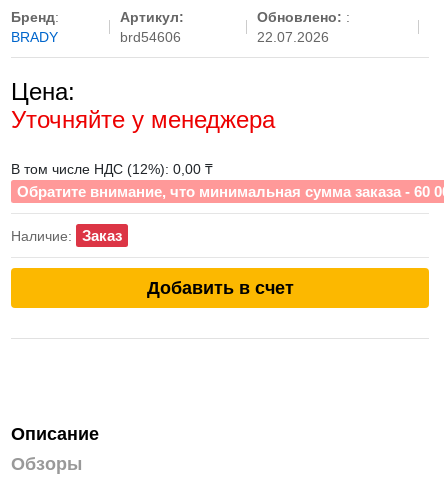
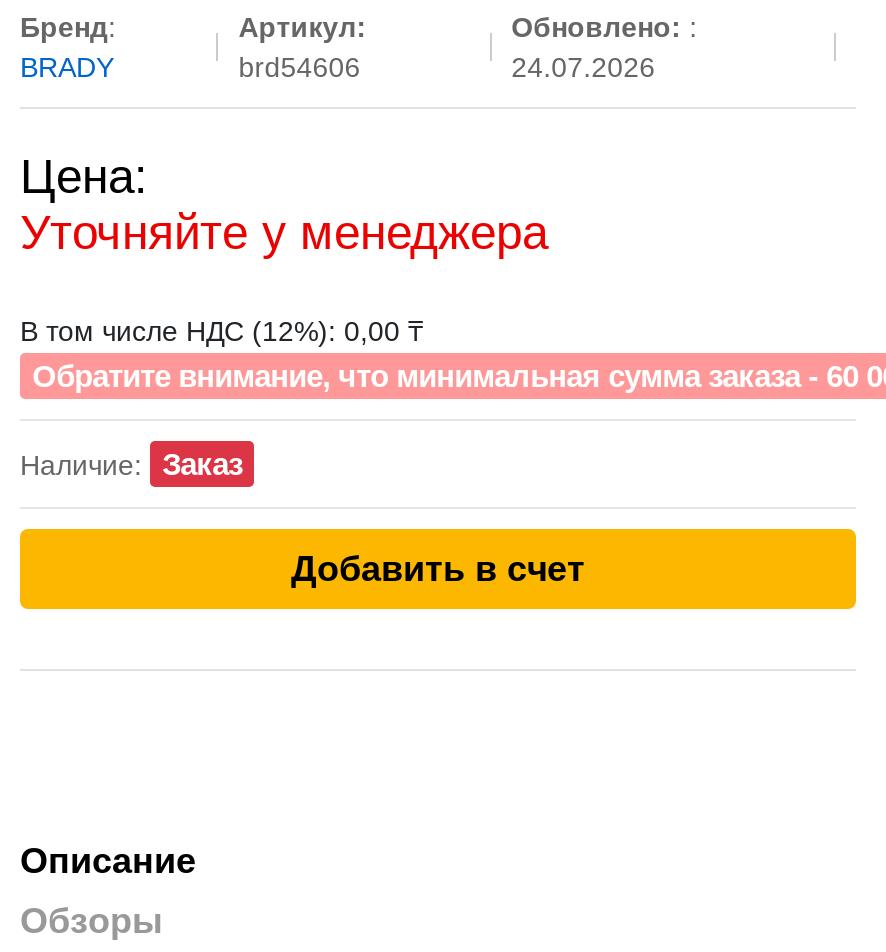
[257,29,329,45] 22.07.2026 -> [511,51,655,83] 24.07.2026

